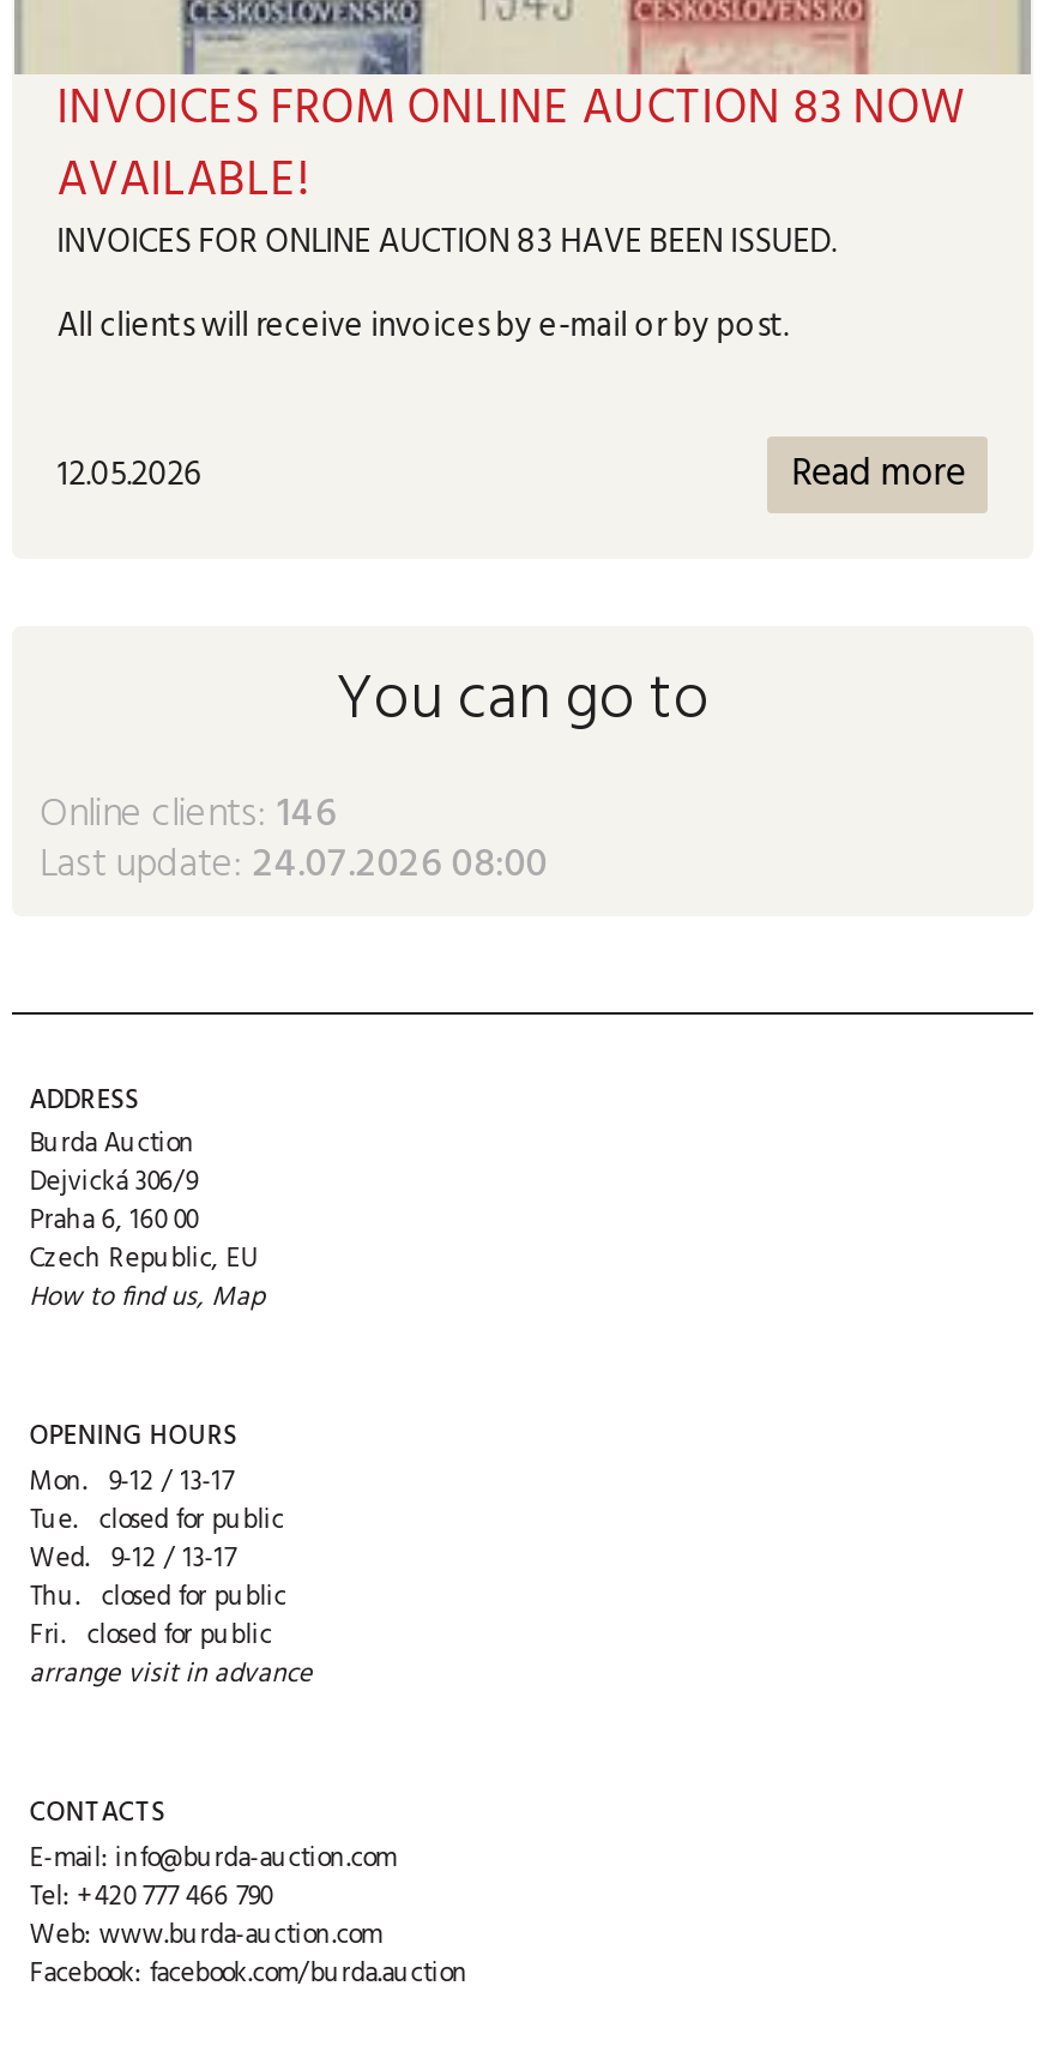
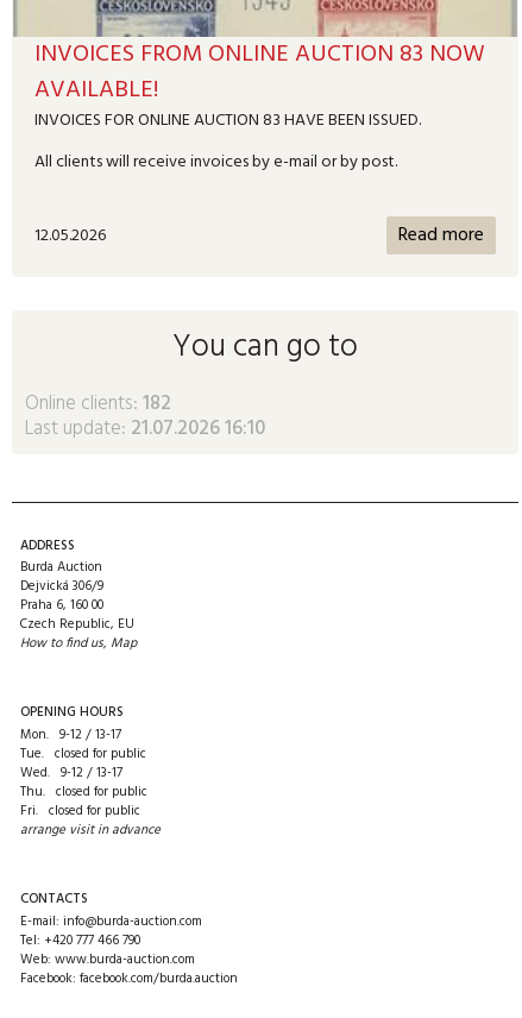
[39,782,337,847] Online clients: 146 -> [25,388,172,420] Online clients: 182
[39,833,548,897] Last update: 24.07.2026 08:00 -> [25,413,266,445] Last update: 21.07.2026 16:10

